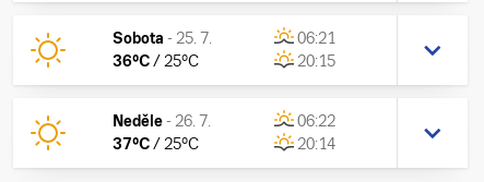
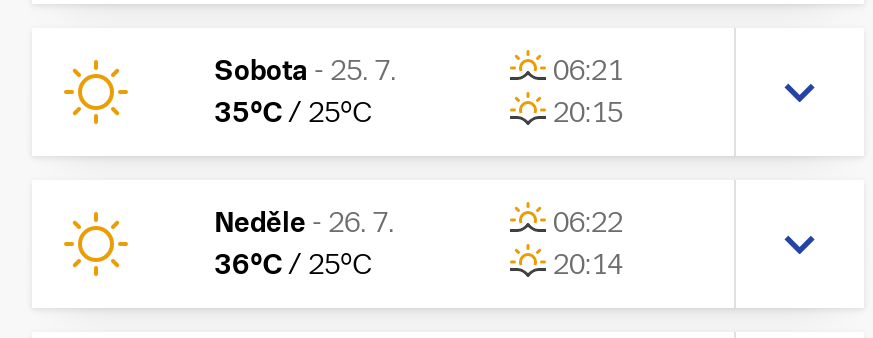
[113,52,199,70] 36°C / 25°C -> [214,96,372,128] 35°C / 25°C
[113,135,199,153] 37°C / 25°C -> [214,248,372,280] 36°C / 25°C

